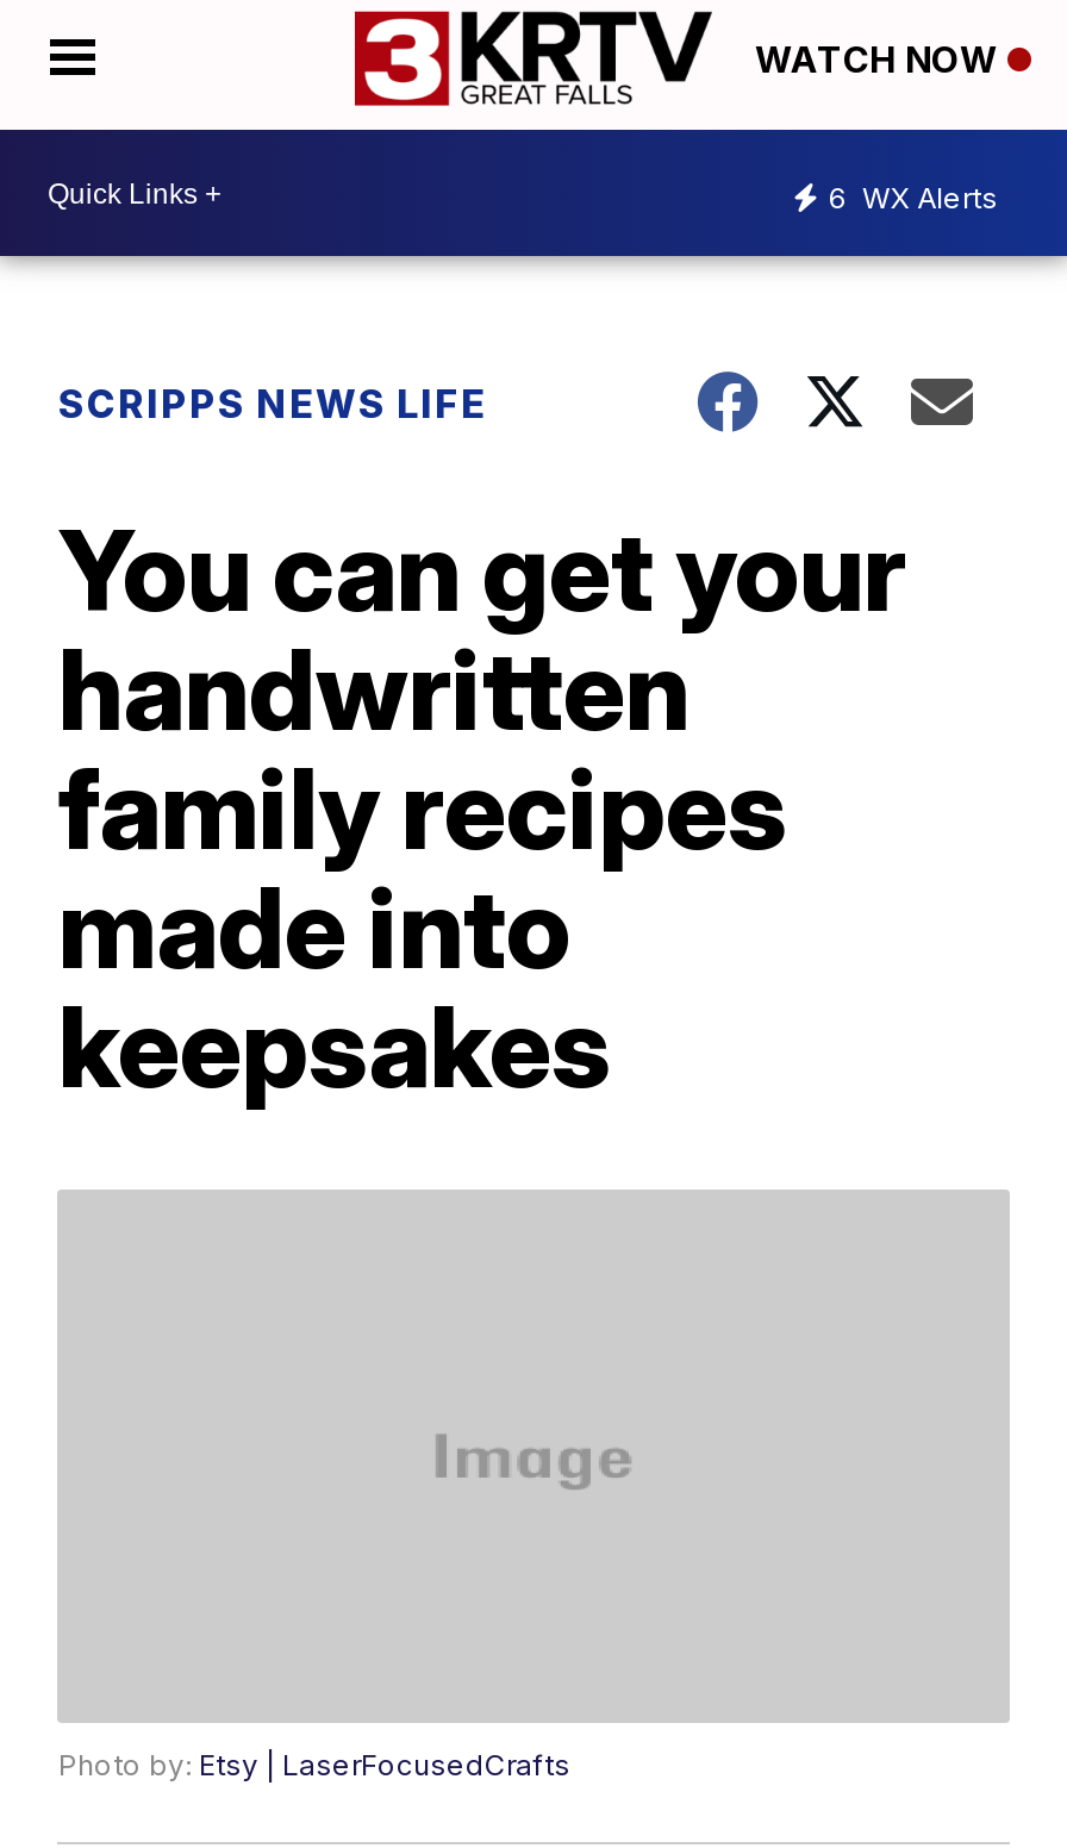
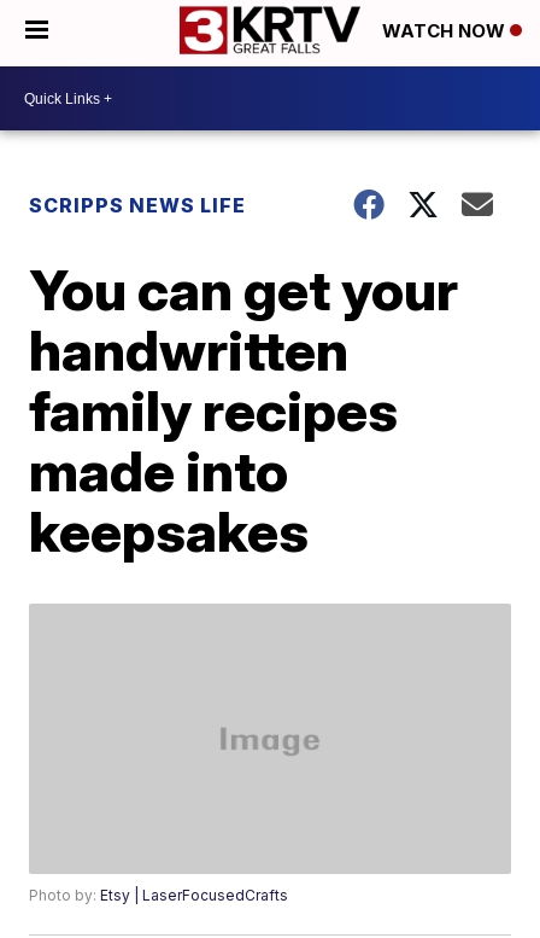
[829,179,998,214] 6 WX Alerts -> none

